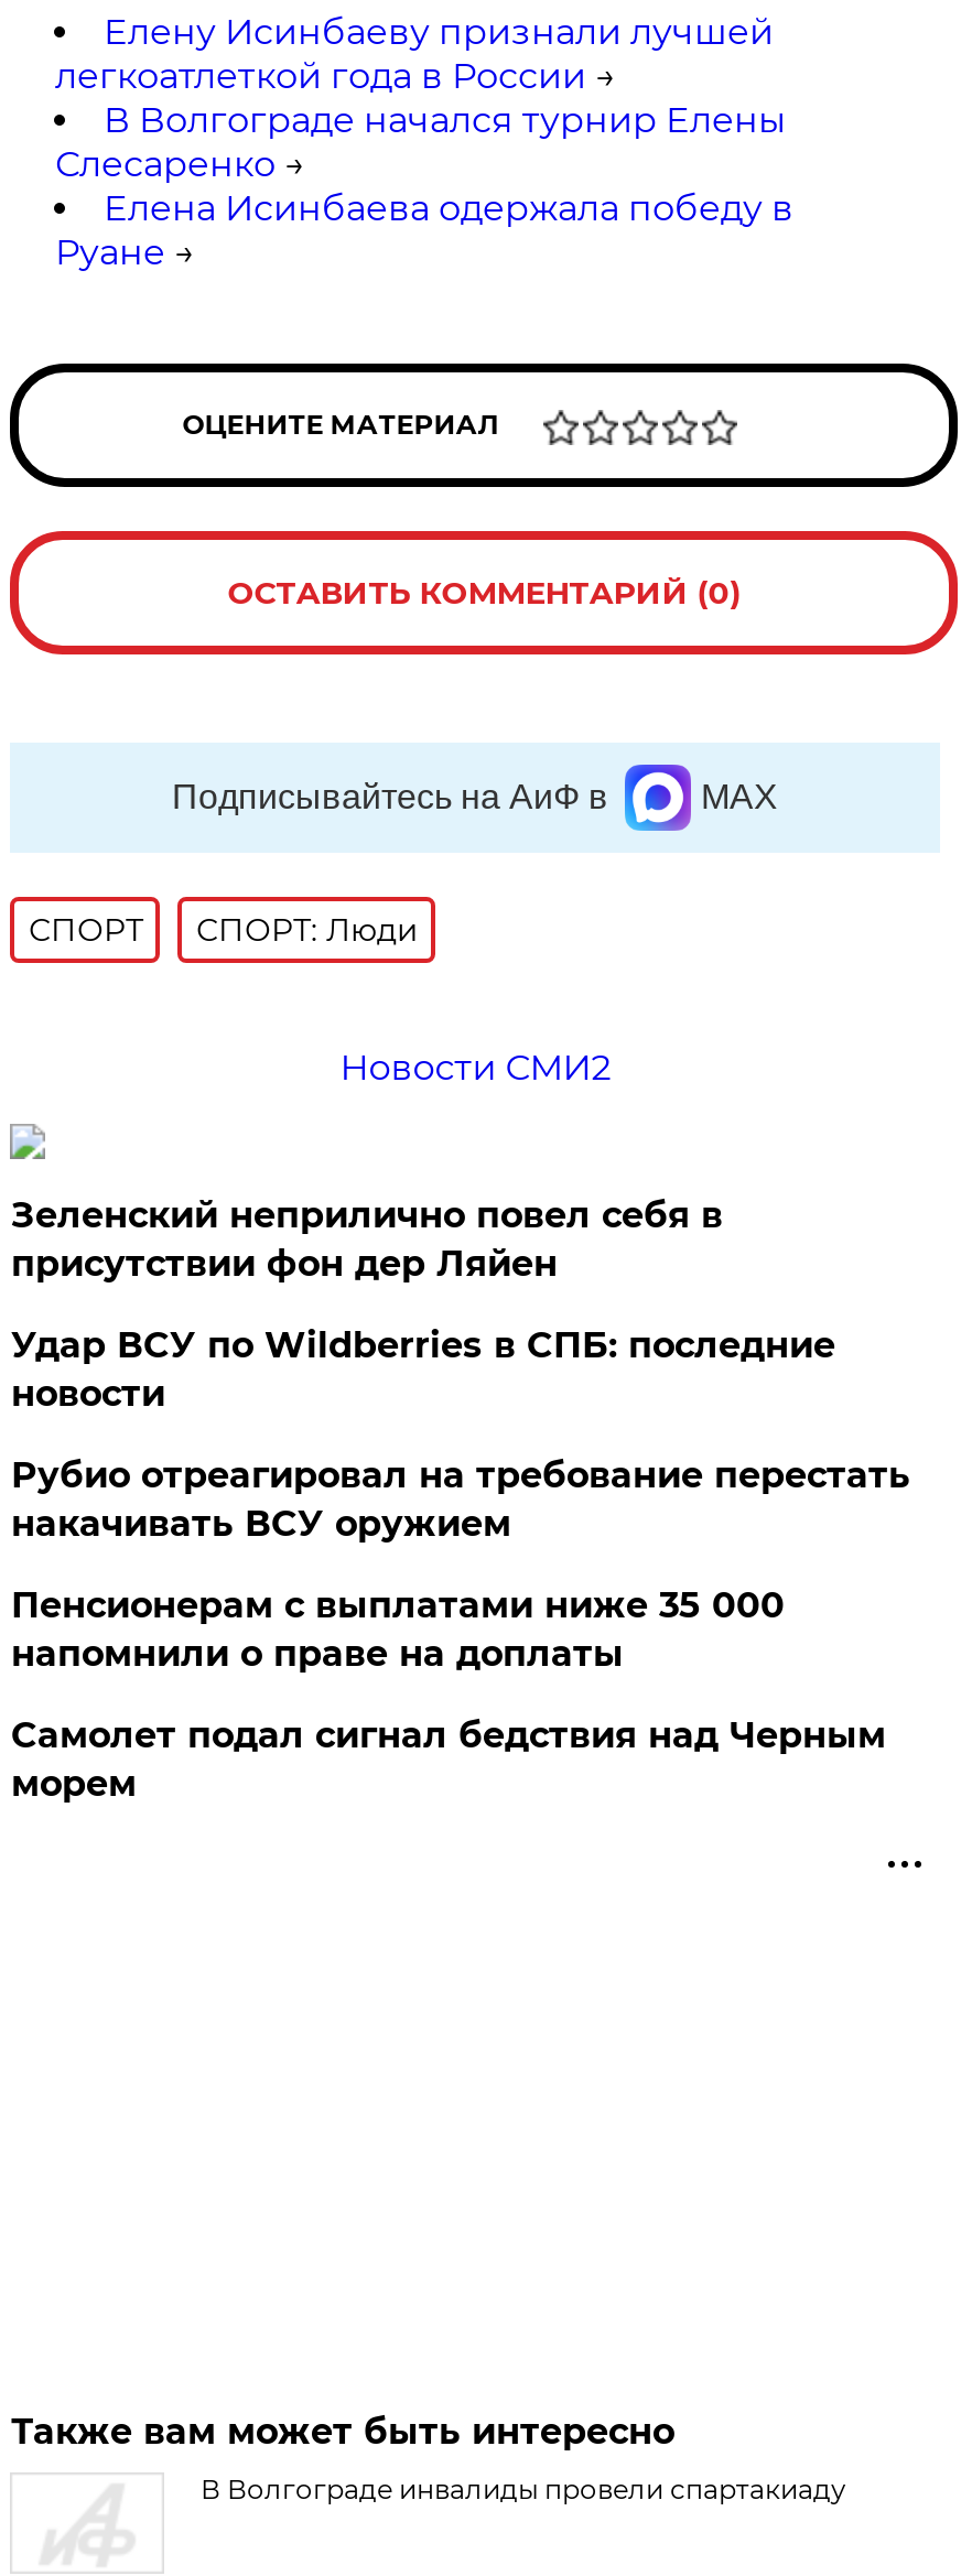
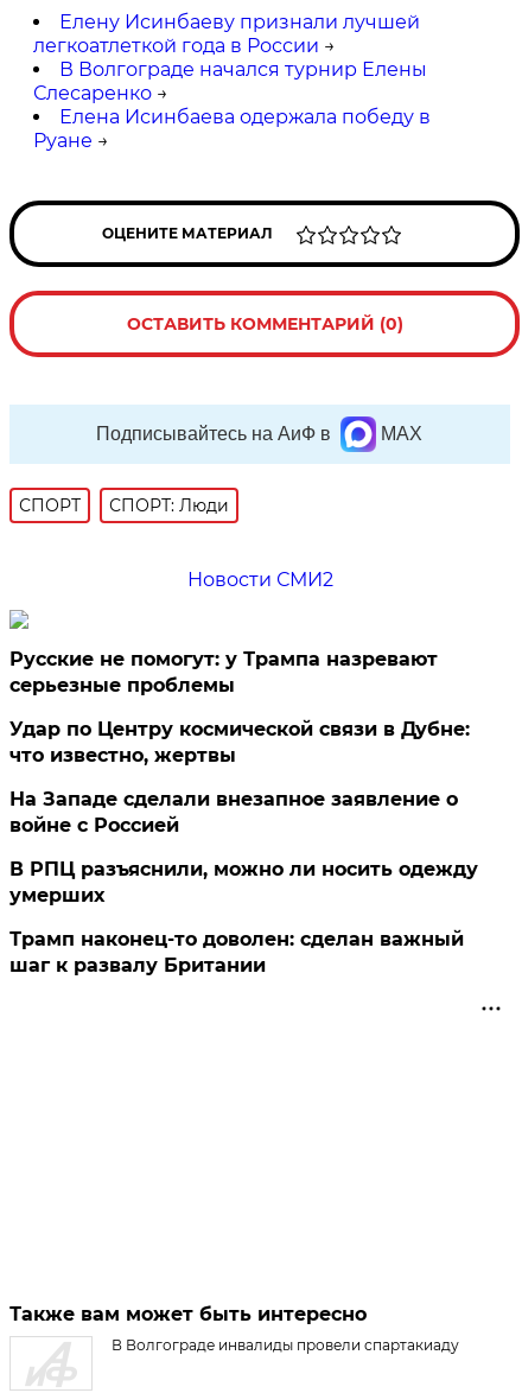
[11,1194,723,1285] Зеленский неприлично повел cебя в | присутствии фон дер Ляйен -> [10,648,438,696] Русские не помогут: у Трампа назревают | серьезные проблемы
[11,1324,835,1415] Удар ВСУ по Wildberries в СПБ: последние | новости -> [10,718,470,767] Удар по Центру космической связи в Дубне: | что известно, жертвы
[11,1454,910,1545] Рубио отреагировал на требование перестать | накачивать ВСУ оружием -> [10,788,458,837] На Западе сделали внезапное заявление о | войне с Россией
[11,1584,784,1675] Пенсионерам с выплатами ниже 35 000 | напомнили о праве на доплаты -> [10,858,479,907] В РПЦ разъяснили, можно ли носить одежду | умерших
[11,1714,886,1805] Самолет подал сигнал бедствия над Черным | морем -> [10,928,464,977] Трамп наконец-то доволен: сделан важный | шаг к развалу Британии

